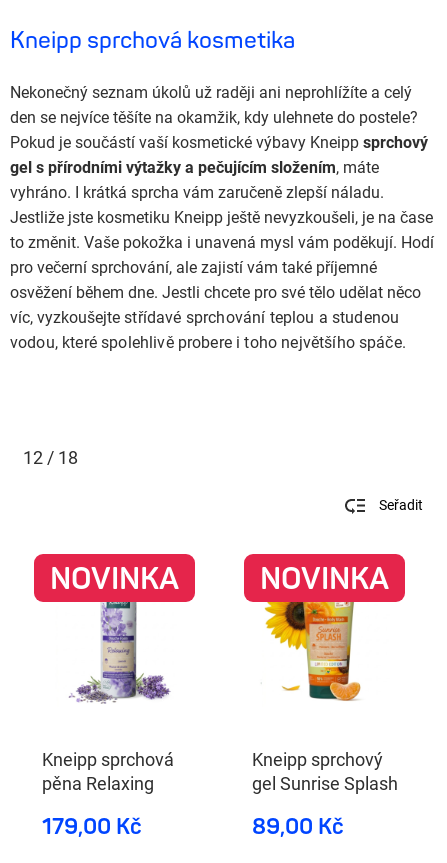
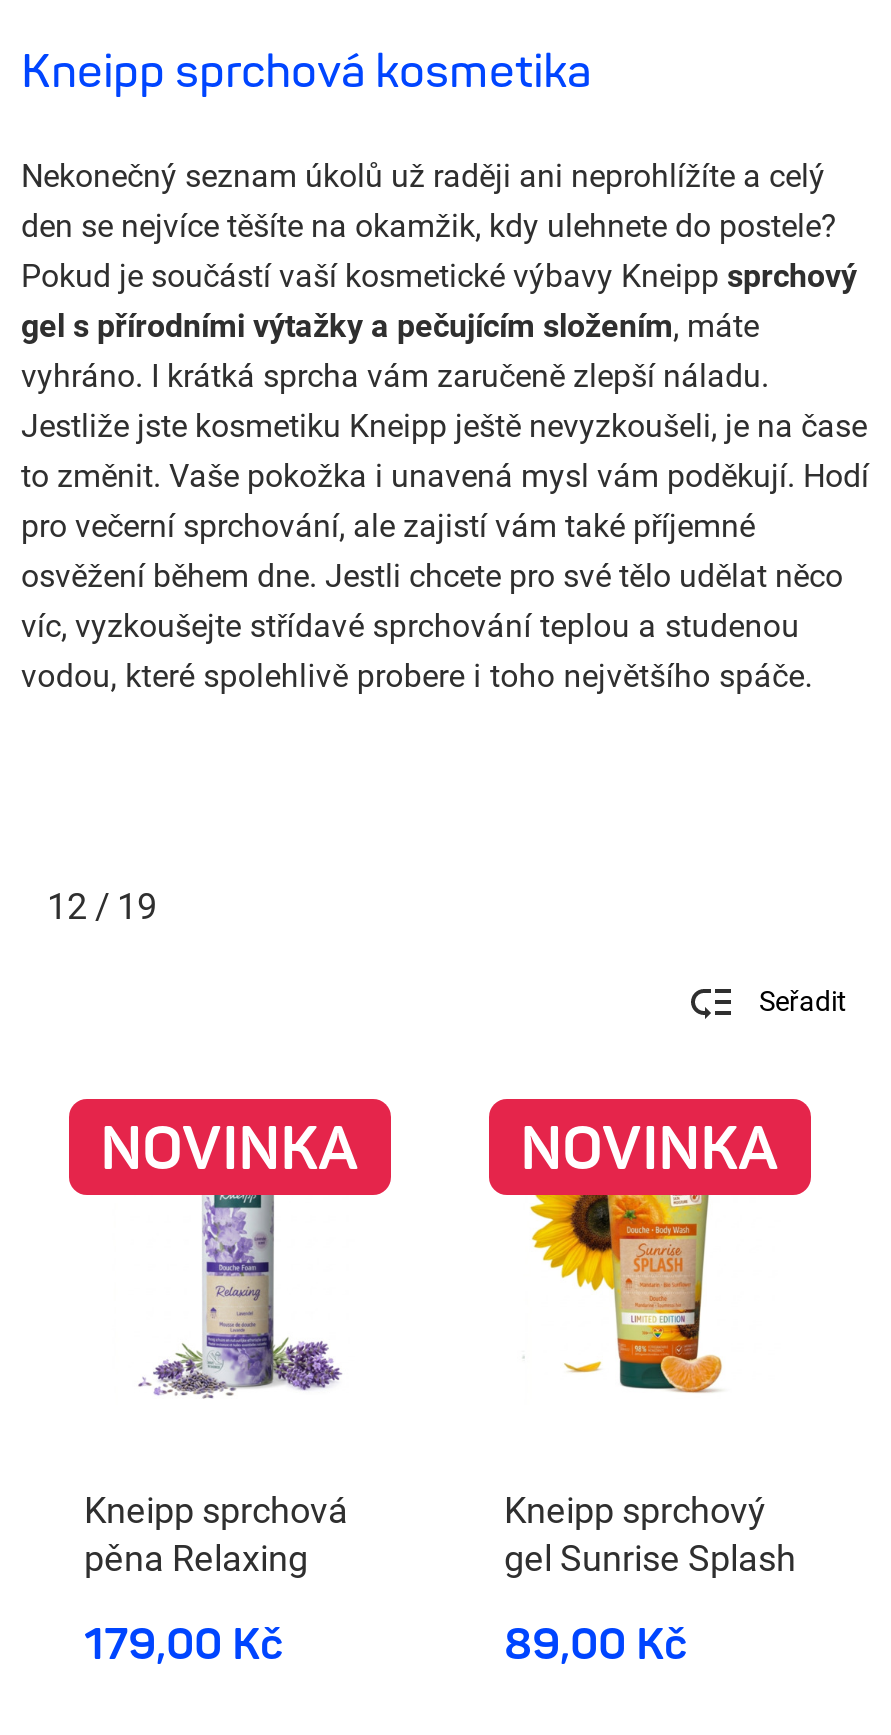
[23,447,78,468] 12 / 18 -> [47,885,157,927] 12 / 19

